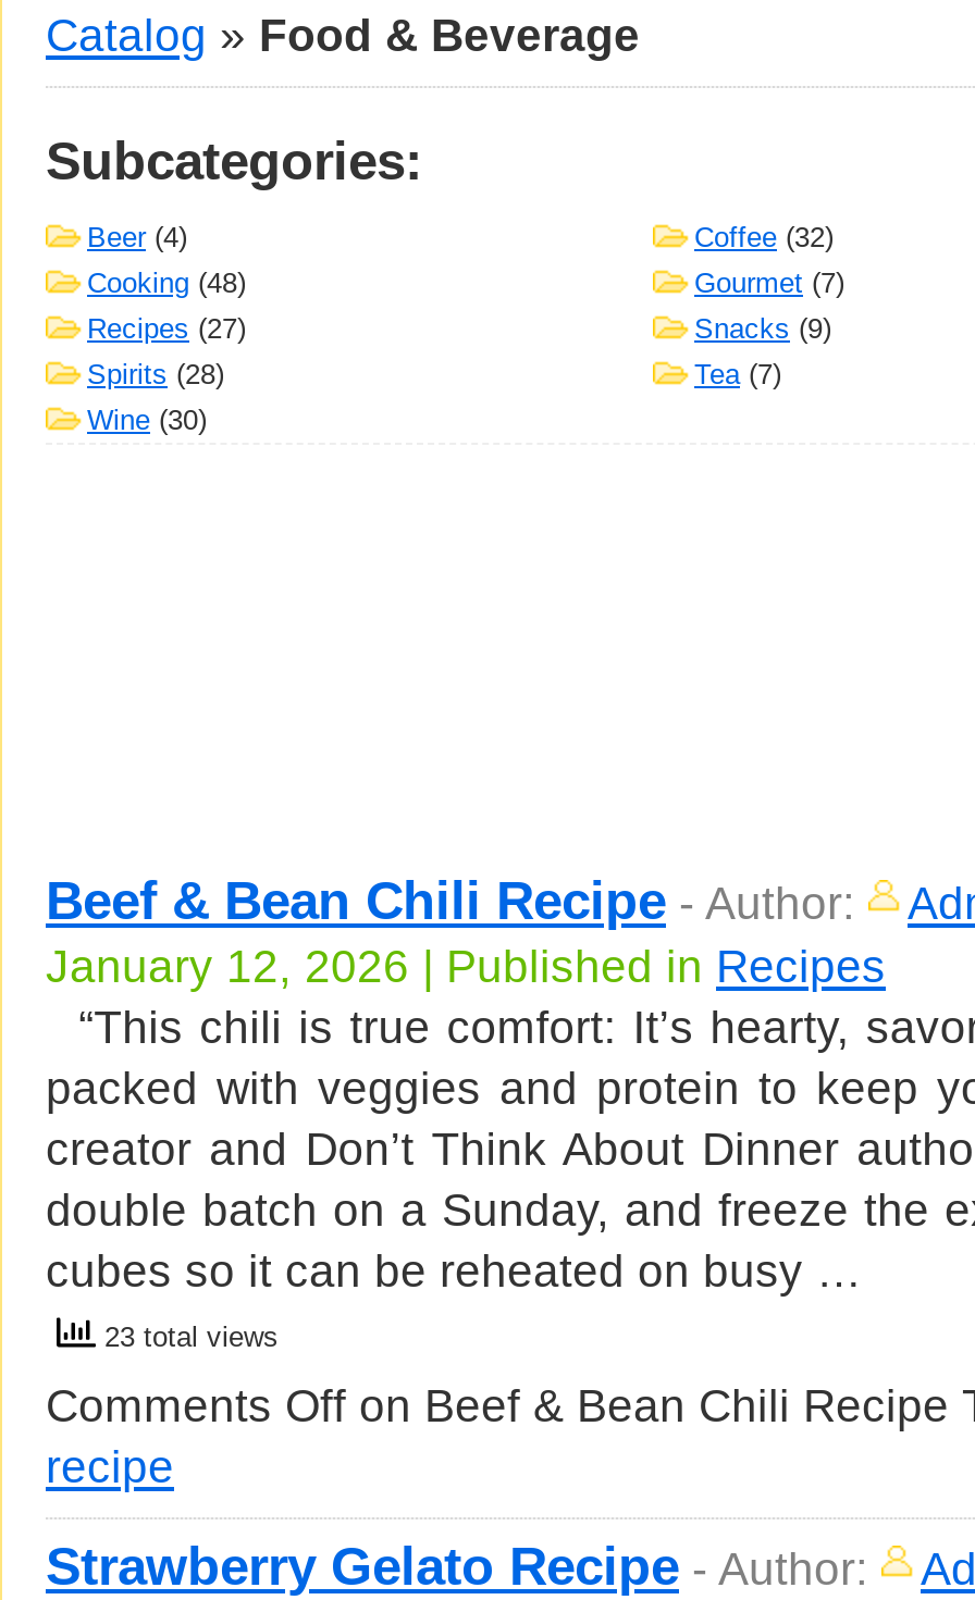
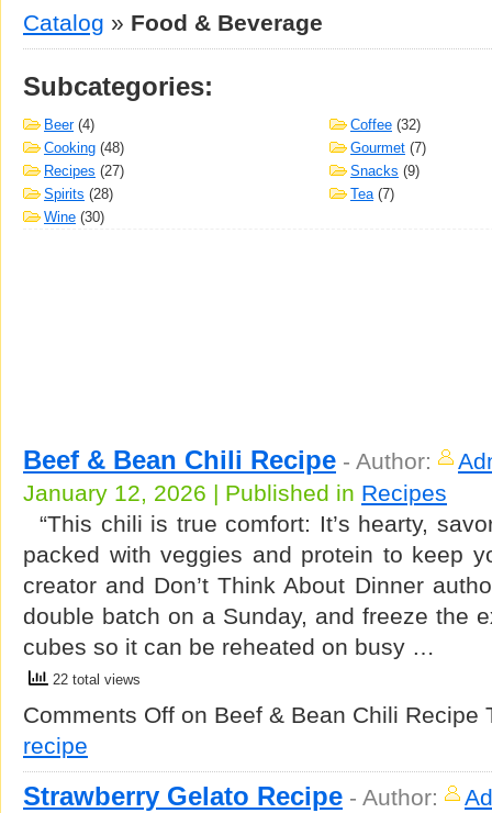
[96,1320,279,1353] 23 total views -> [48,672,141,688] 22 total views

